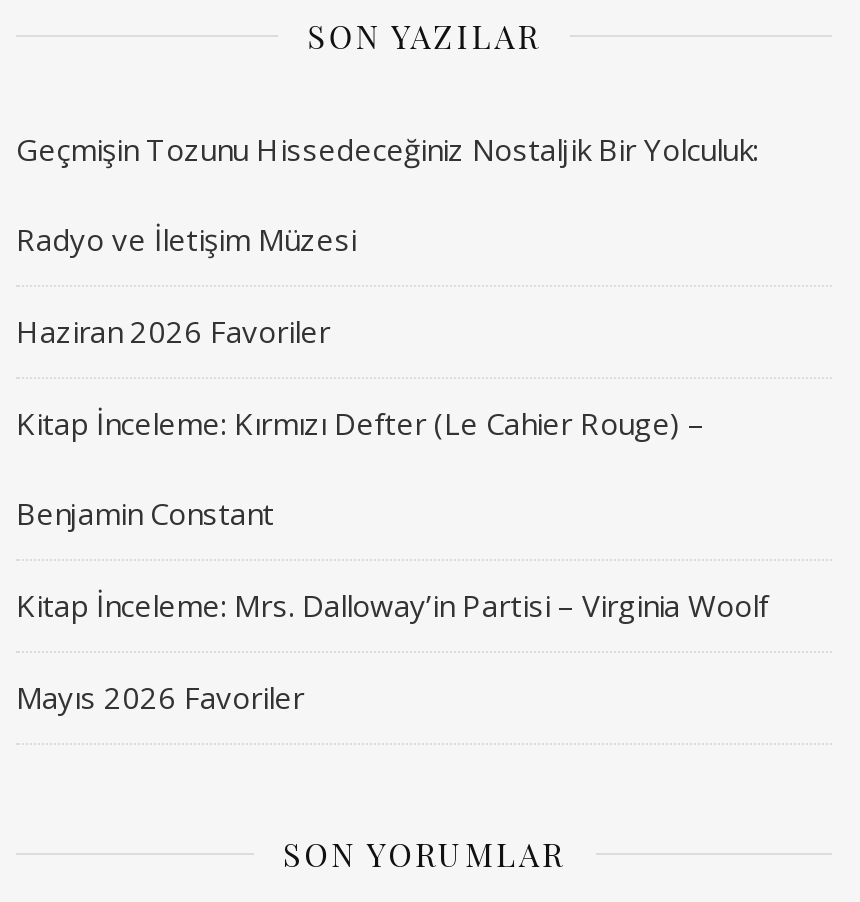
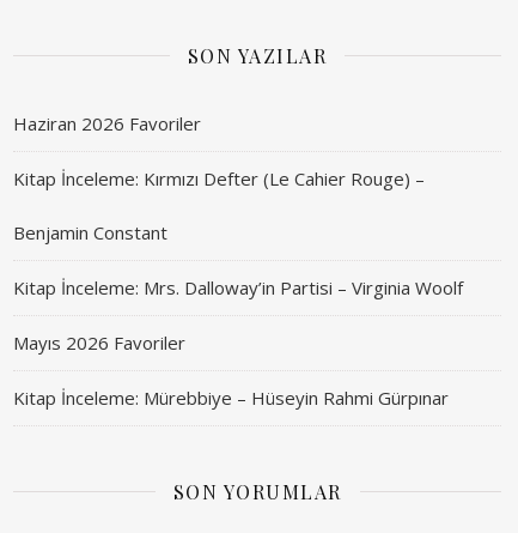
[16,129,758,259] Geçmişin Tozunu Hissedeceğiniz Nostaljik Bir Yolculuk: | Radyo ve İletişim Müzesi -> none
moved [16,311,768,717] -> [13,111,463,355]: Haziran 2026 Favoriler | Kitap İnceleme: Kırmızı Defter (Le Cahier Rouge) – | Benjamin Constant | Kitap İnceleme: Mrs. Dalloway’in Partisi – Virginia Woolf | Mayıs 2026 Favoriler
none -> [13,386,453,410] Kitap İnceleme: Mürebbiye – Hüseyin Rahmi Gürpınar

